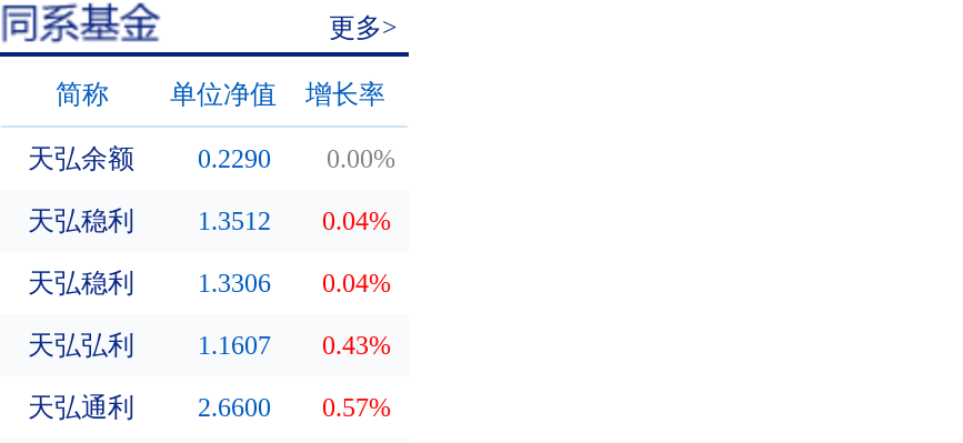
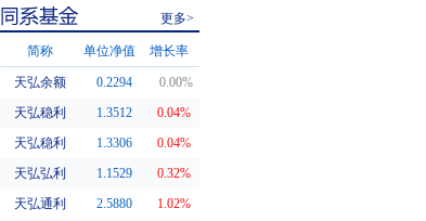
[198,143,395,174] 0.2290 0.00% -> [96,75,193,90] 0.2294 0.00%
[198,330,271,361] 1.1607 -> [96,166,132,181] 1.1529
[322,330,391,361] 0.43% -> [157,166,191,181] 0.32%
[198,392,271,423] 2.6600 -> [96,196,132,211] 2.5880
[322,392,391,423] 0.57% -> [157,196,191,211] 1.02%

